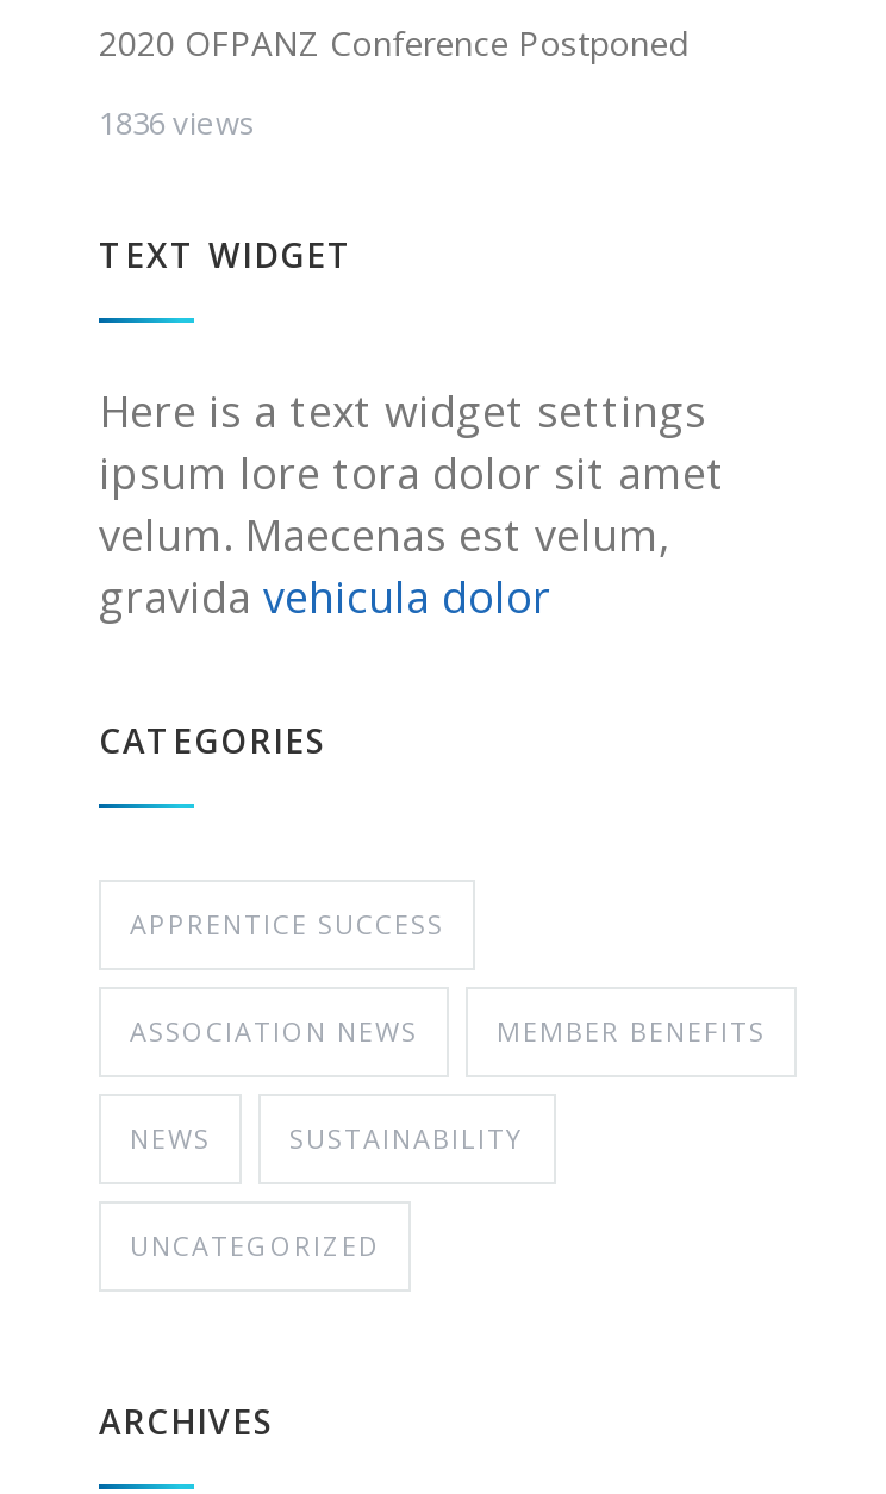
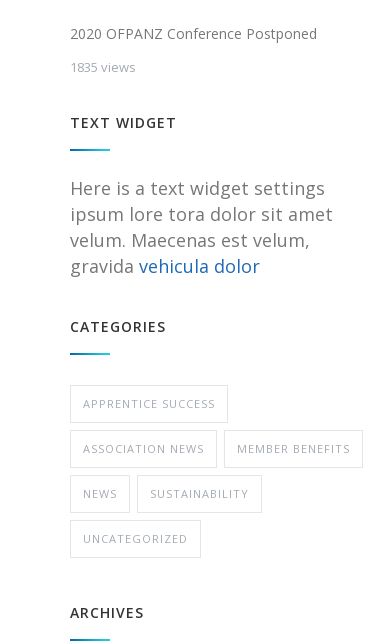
[99,101,256,144] 1836 views -> [70,58,136,76] 1835 views

